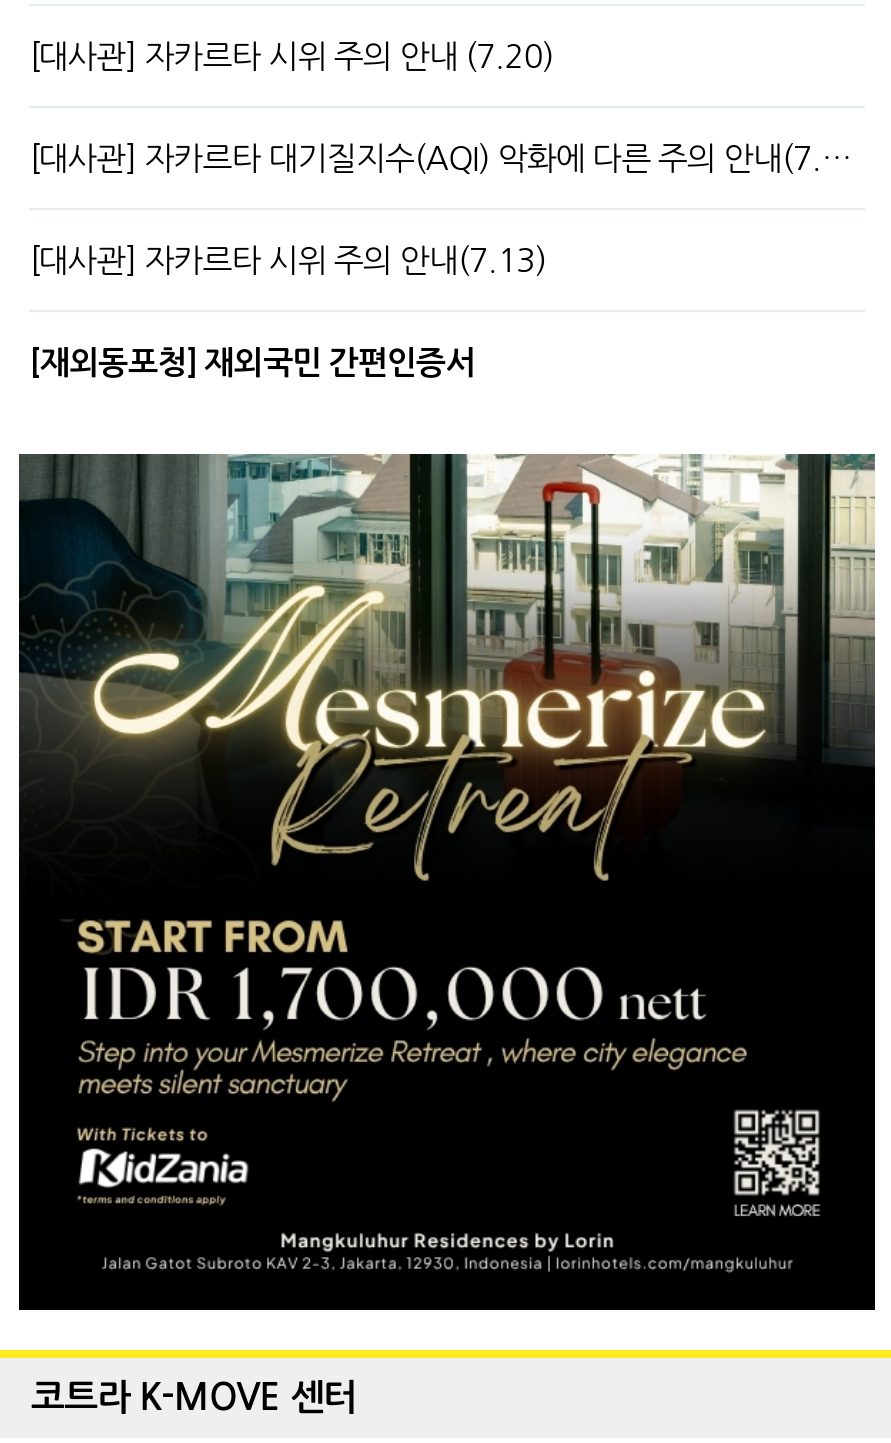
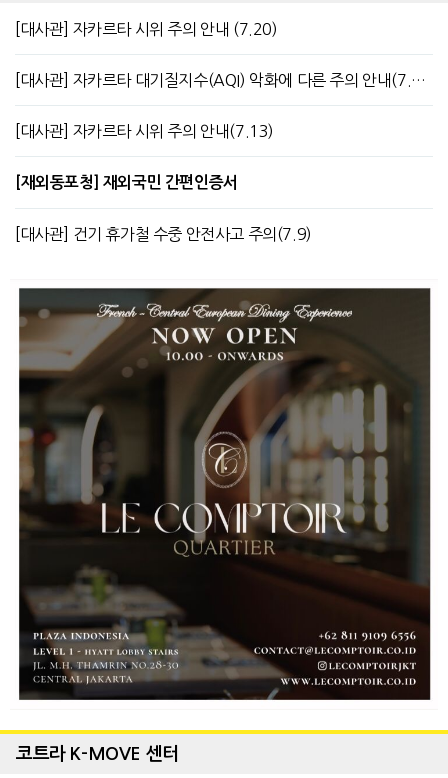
none -> [15,226,312,242] [대사관] 건기 휴가철 수중 안전사고 주의(7.9)
[17,451,877,1311] [image] -> [10,281,438,709] [image]

